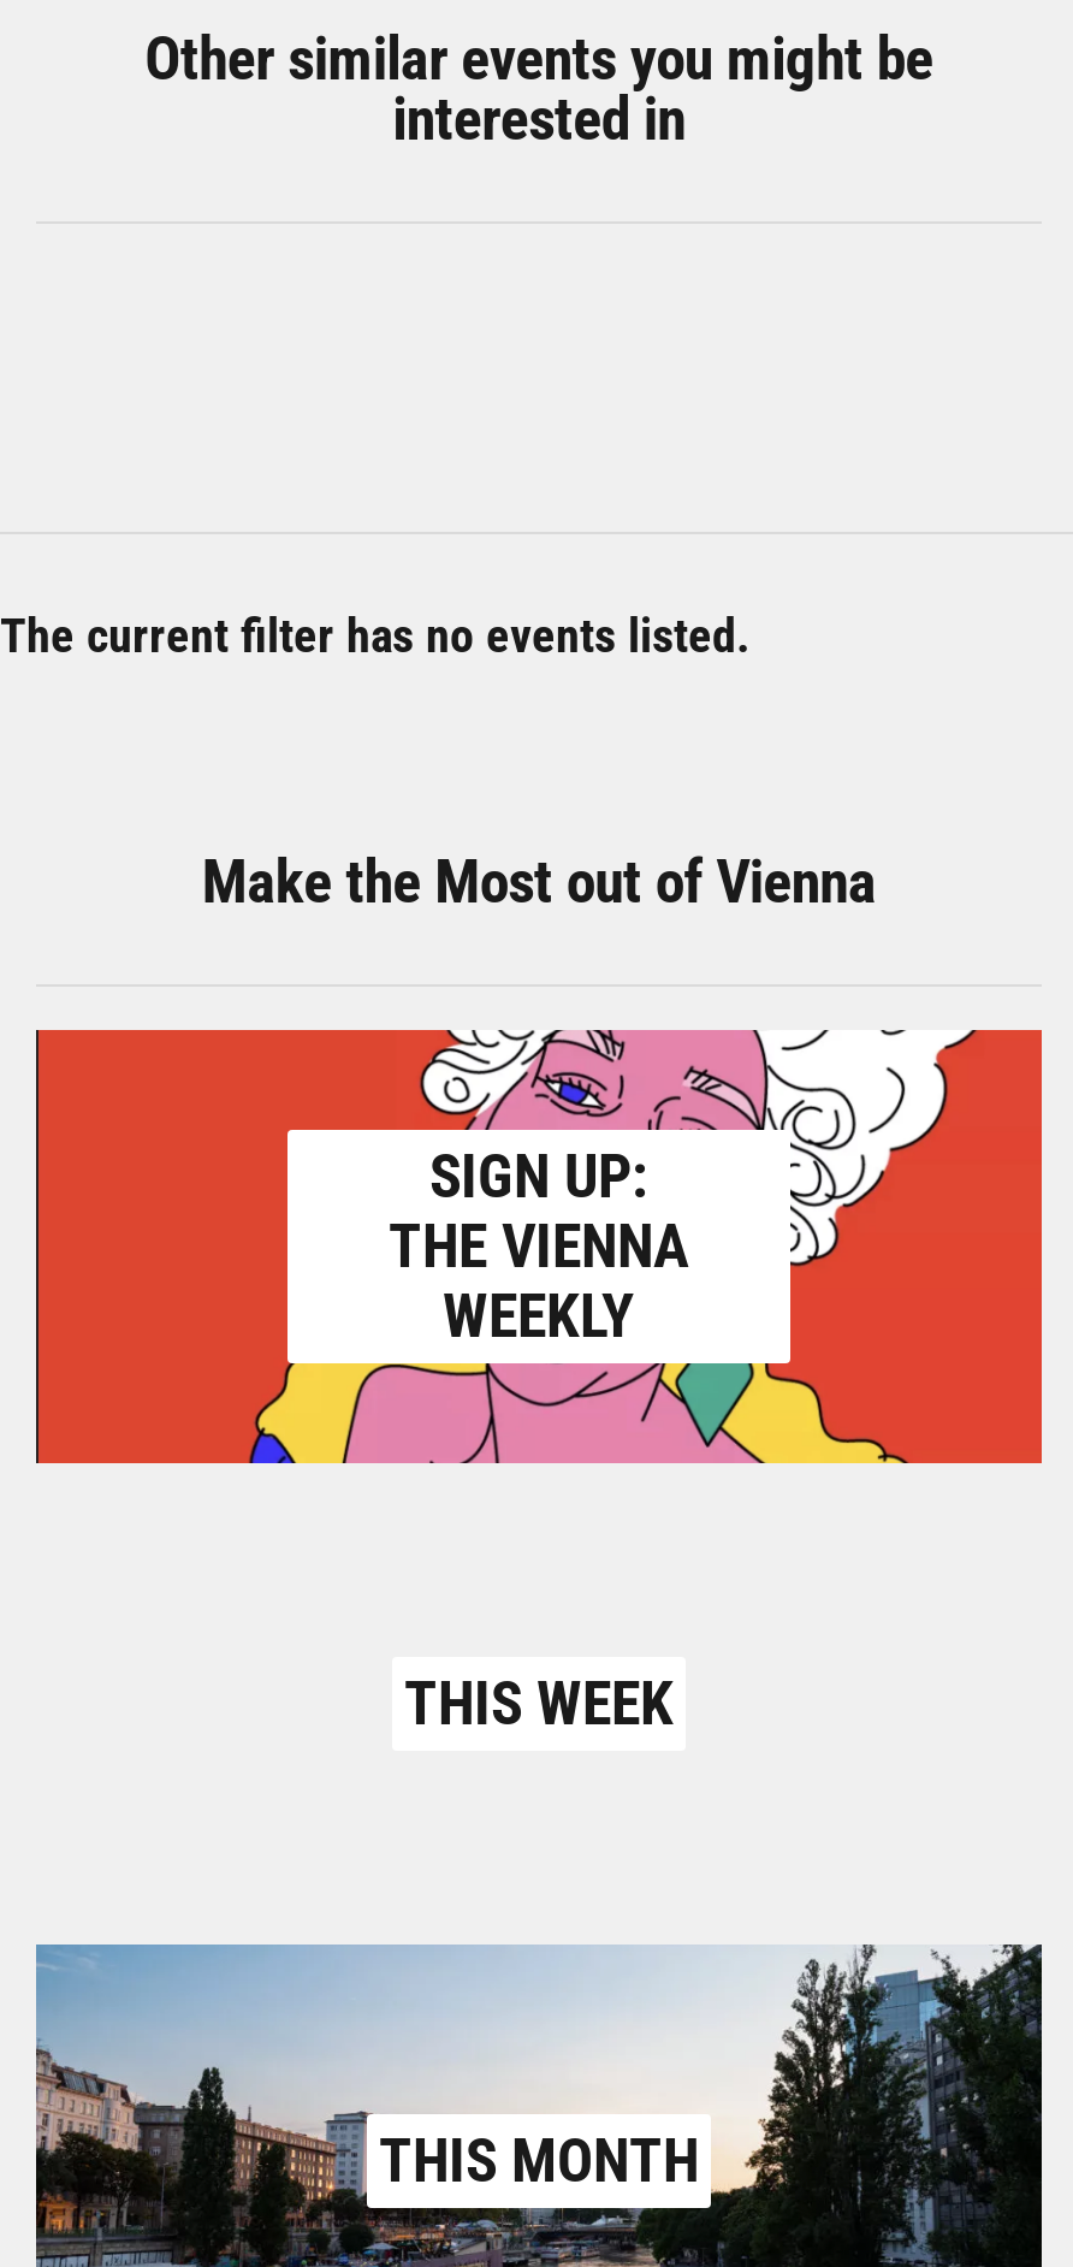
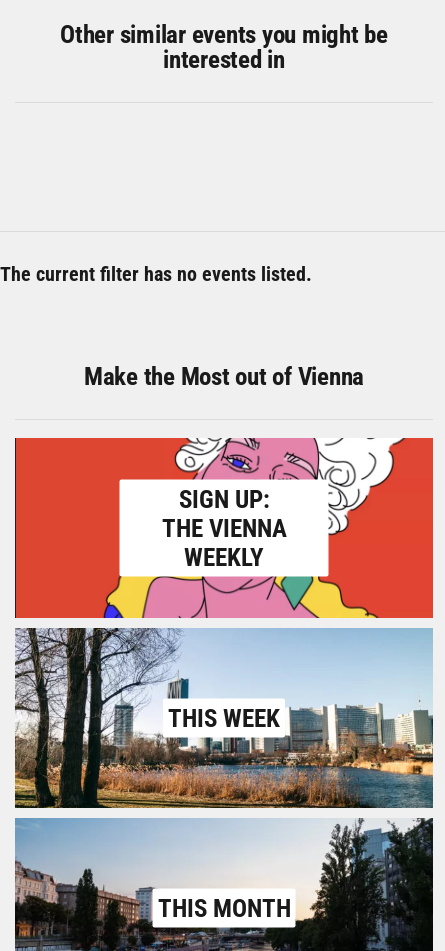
none -> [14,627,434,809] [image]

